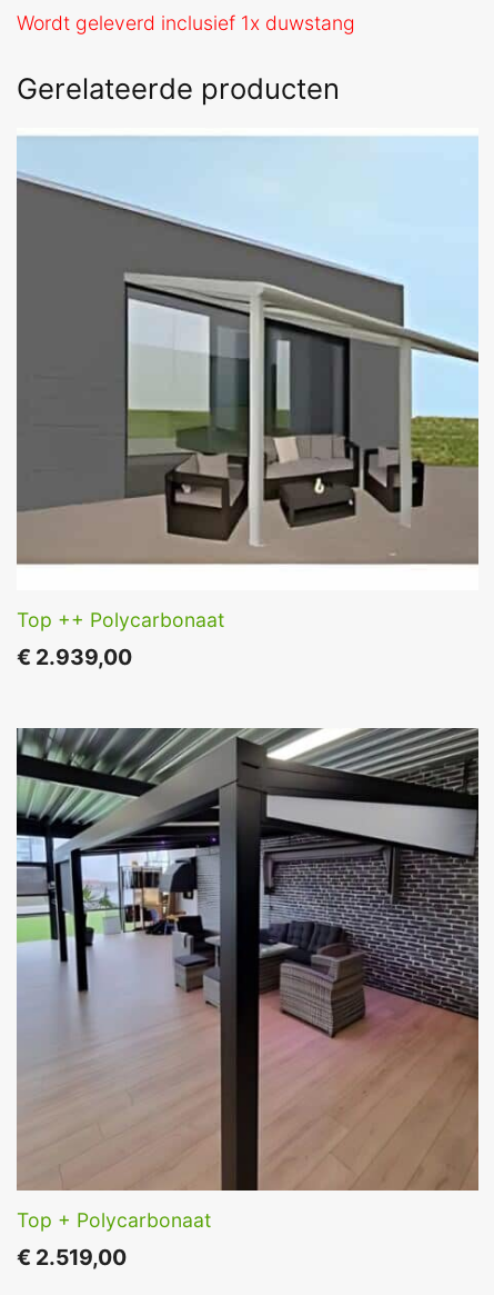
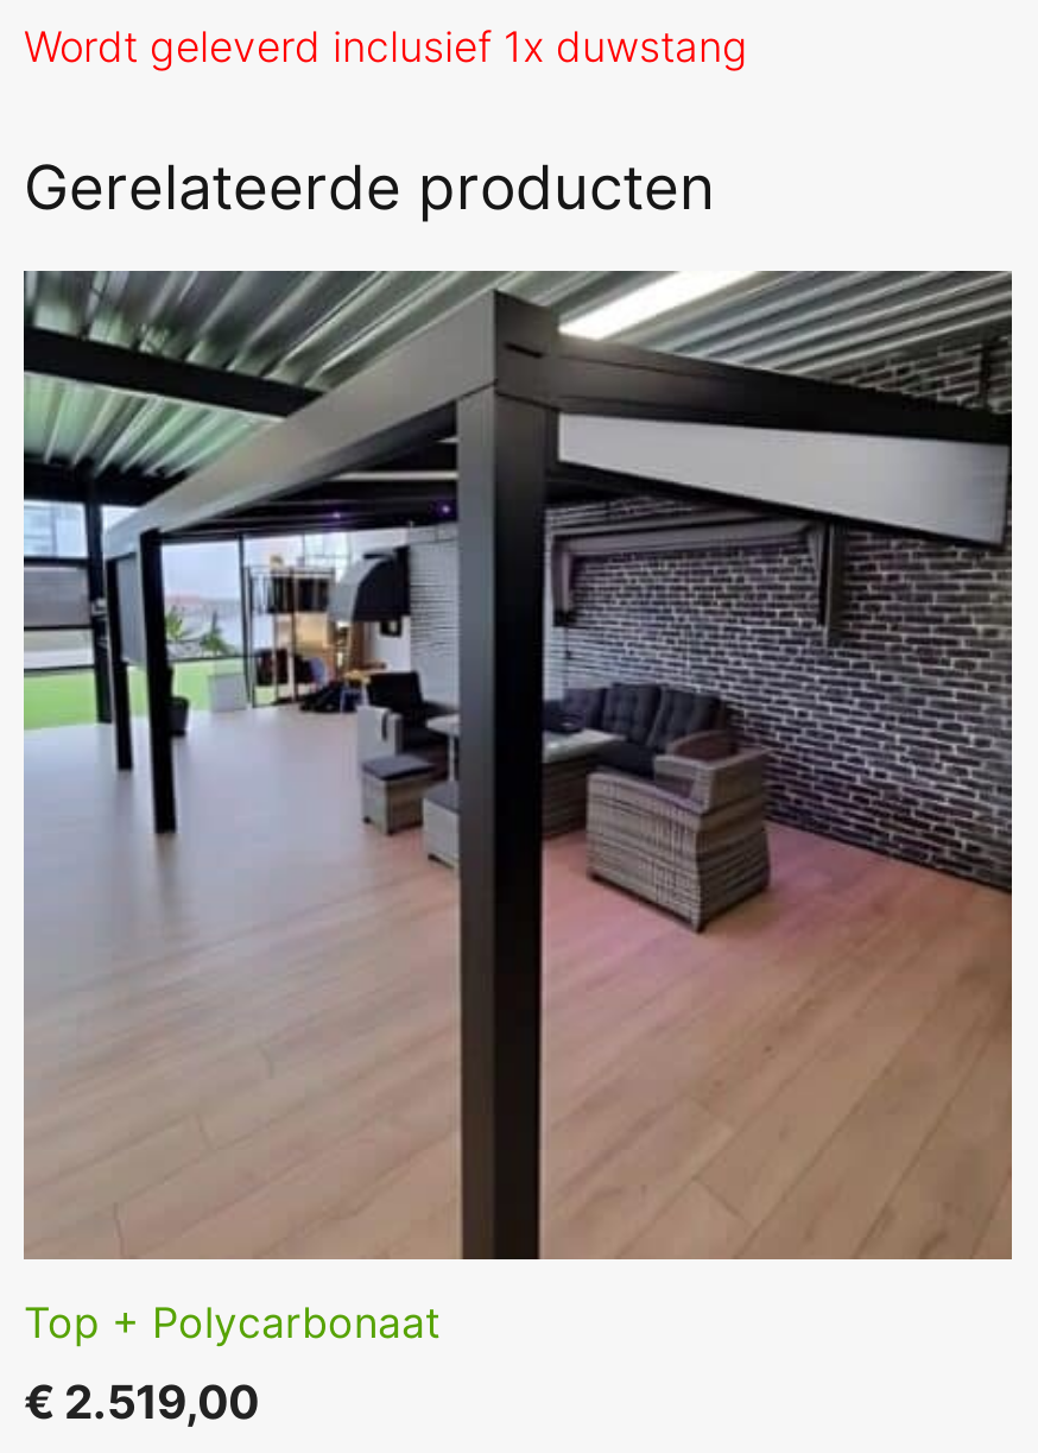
[16,136,478,671] [image] | Top ++ Polycarbonaat | €2.939,00 -> none

